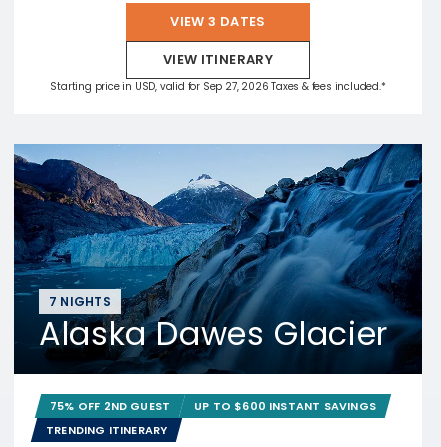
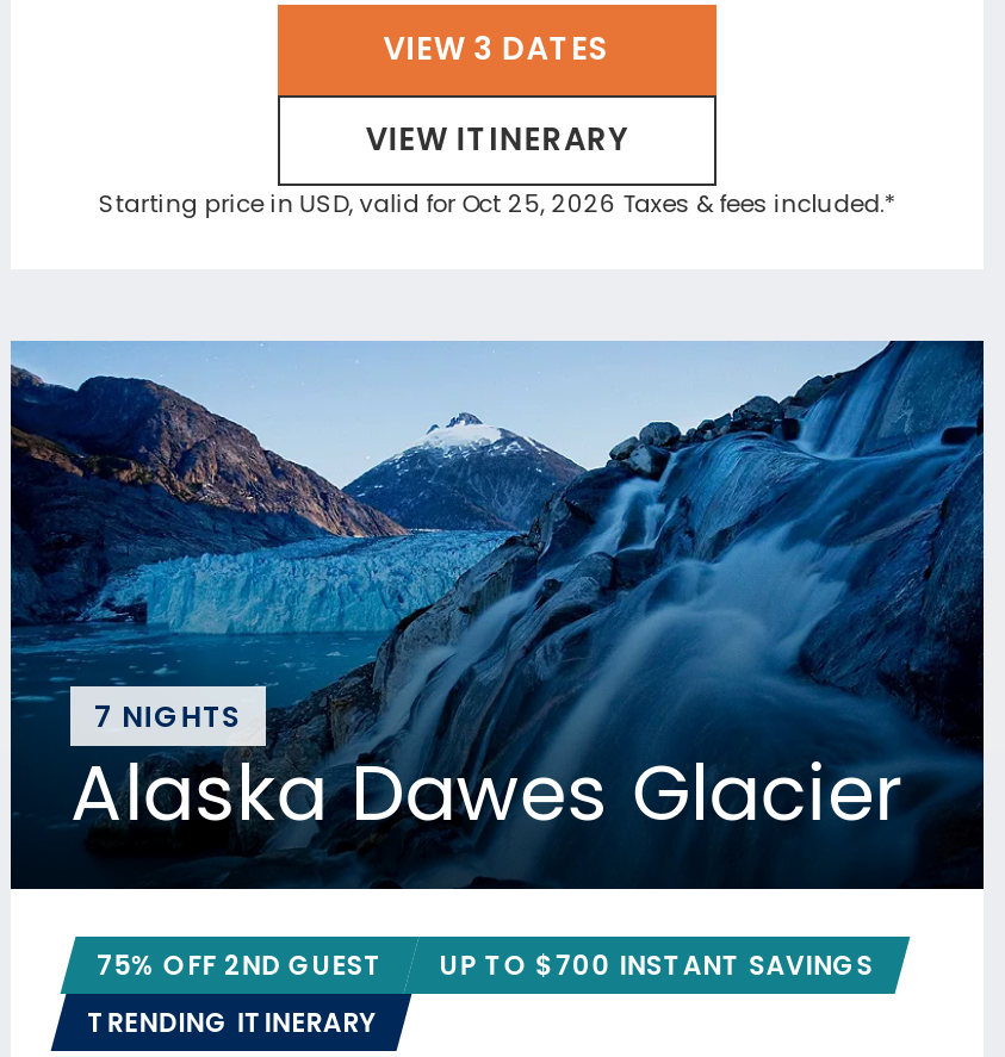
[50,79,386,94] Starting price in USD, valid for Sep 27, 2026 Taxes & fees included.* -> [99,187,896,223] Starting price in USD, valid for Oct 25, 2026 Taxes & fees included.*
[194,398,376,414] UP TO $600 INSTANT SAVINGS -> [440,948,874,986] UP TO $700 INSTANT SAVINGS

